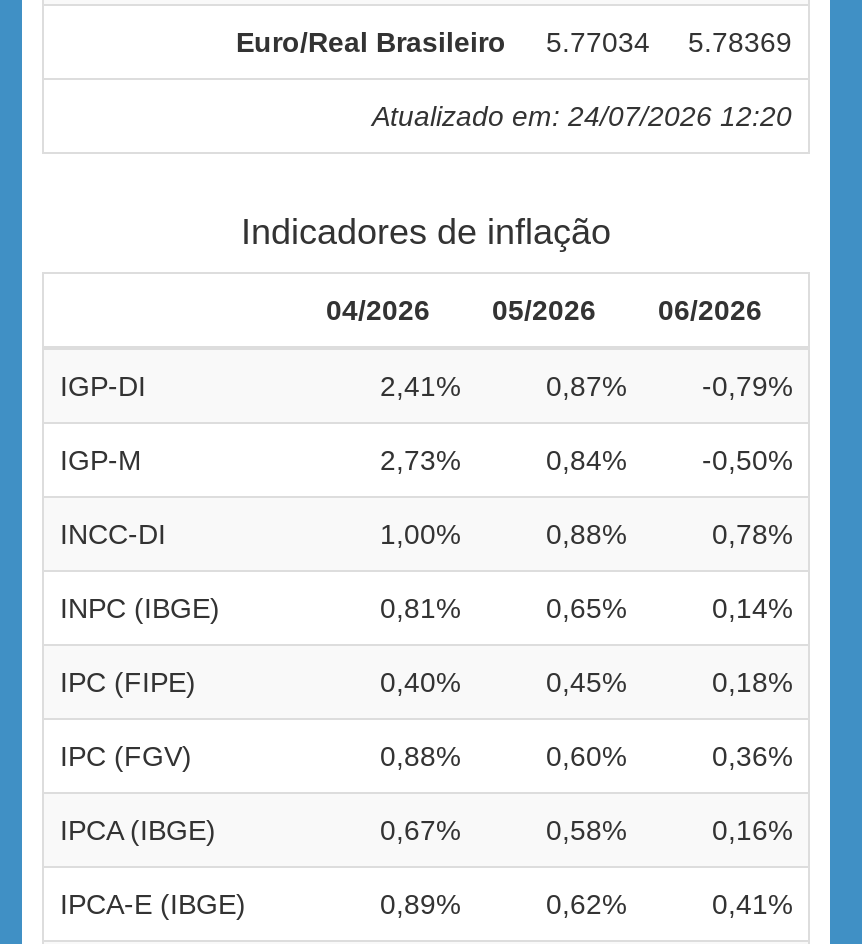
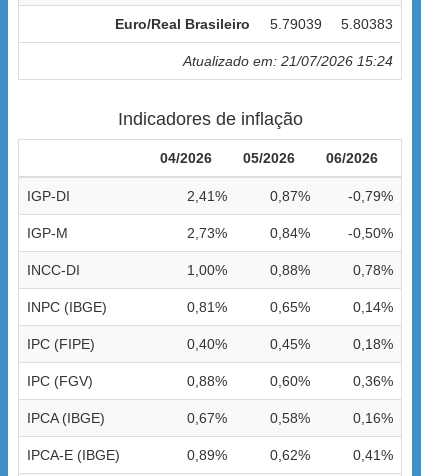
[546,26,650,58] 5.77034 -> [270,16,322,32] 5.79039
[688,26,792,58] 5.78369 -> [341,16,393,32] 5.80383
[372,100,792,132] Atualizado em: 24/07/2026 12:20 -> [183,53,393,69] Atualizado em: 21/07/2026 15:24

